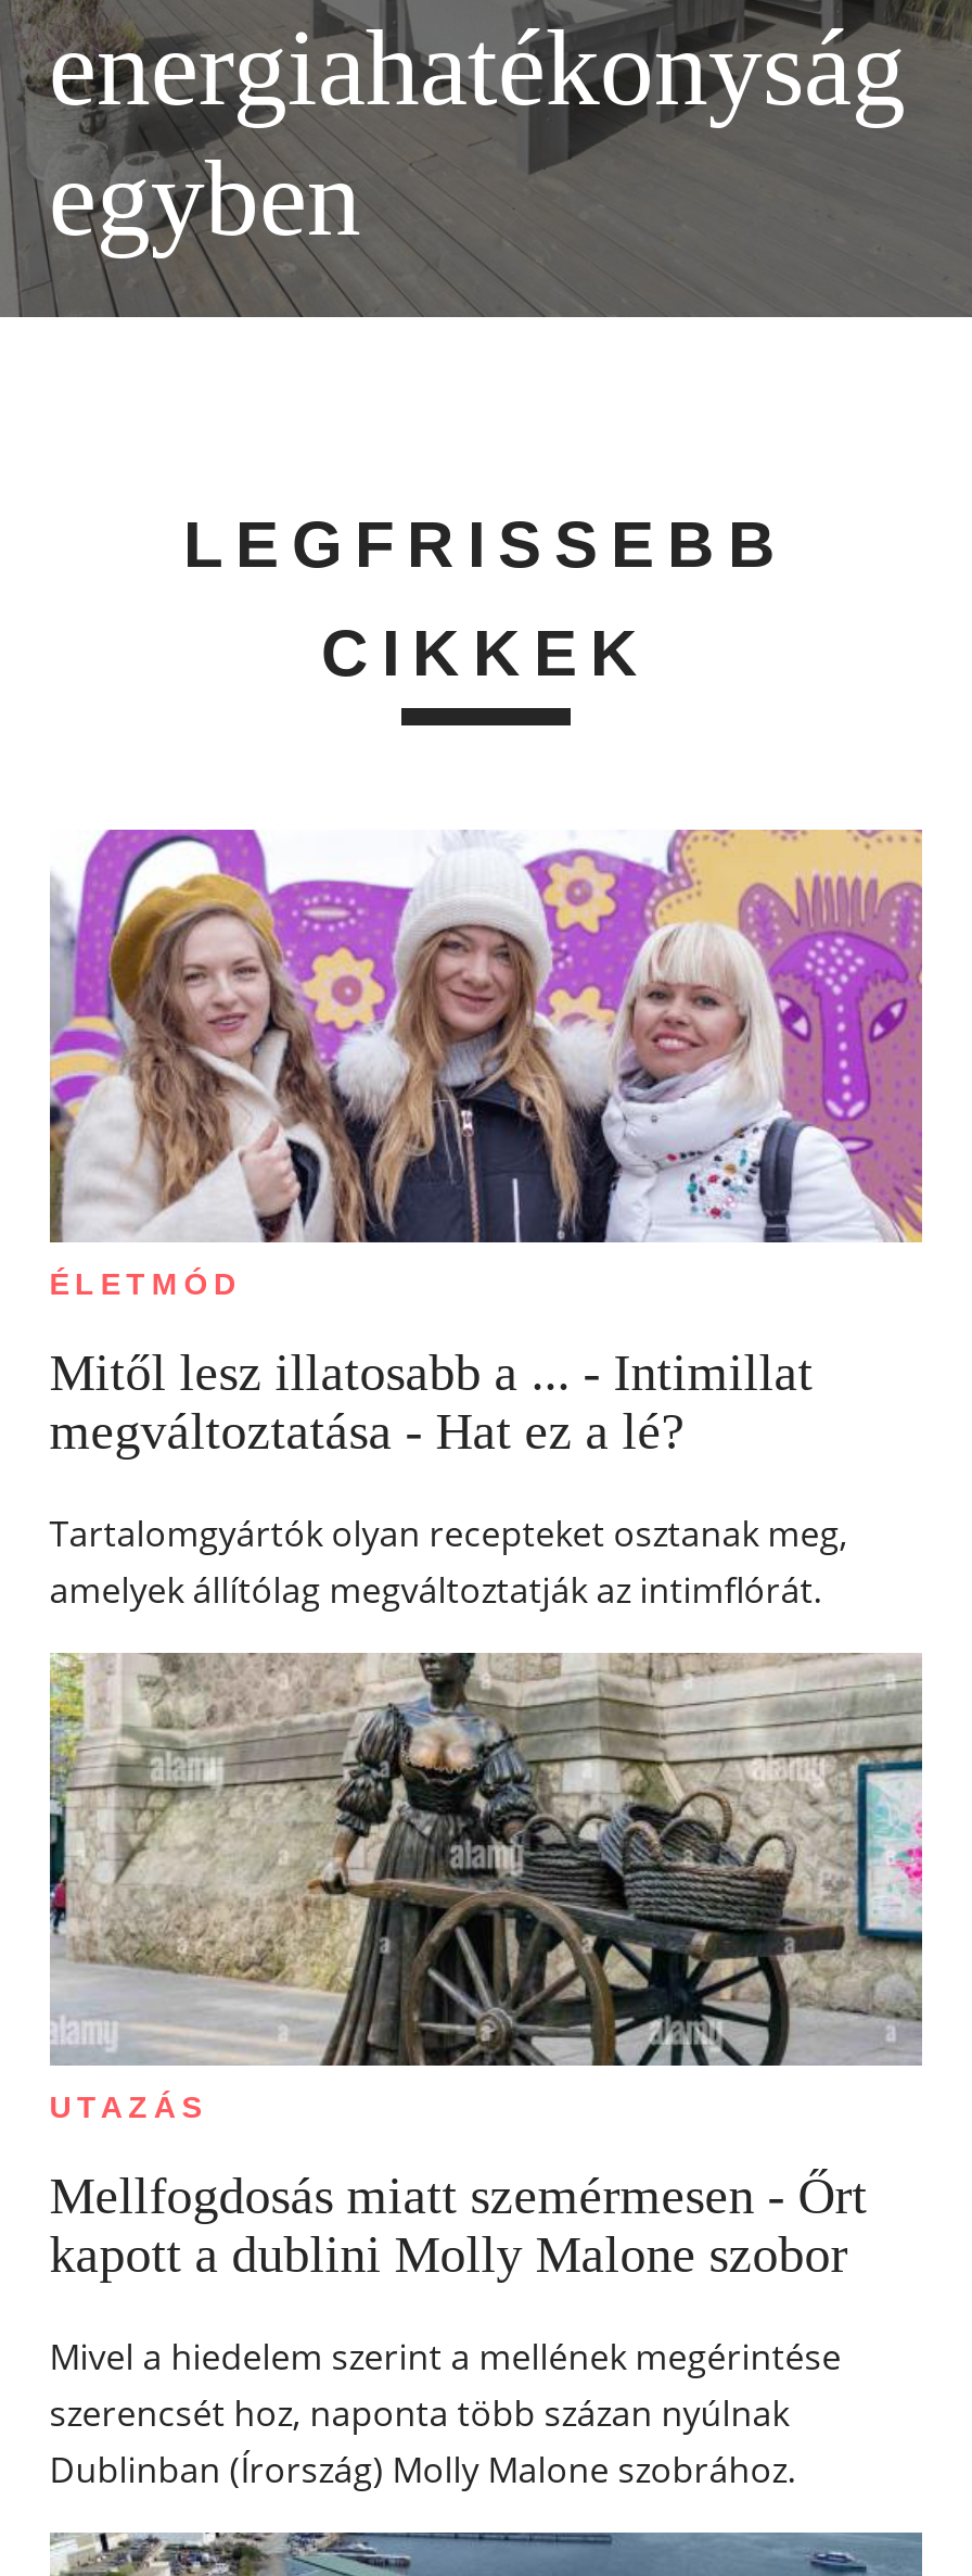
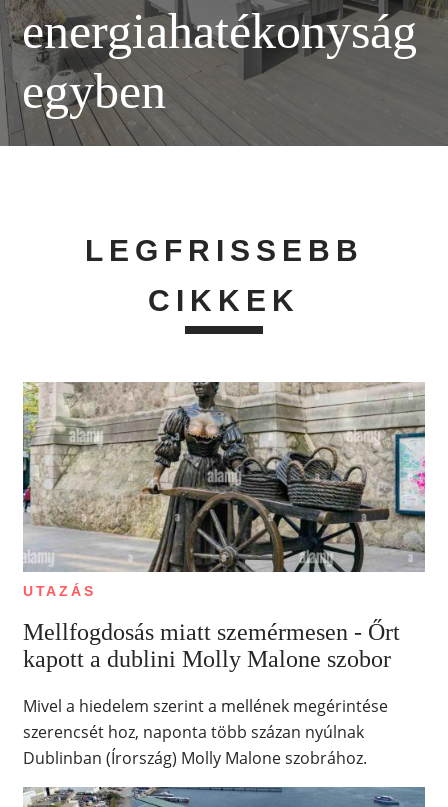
[48,828,924,1613] [image] | ÉLETMÓD | Mitől lesz illatosabb a ... - Intimillat | megváltoztatása - Hat ez a lé? | Tartalomgyártók olyan recepteket osztanak meg, | amelyek állítólag megváltoztatják az intimflórát. -> none

